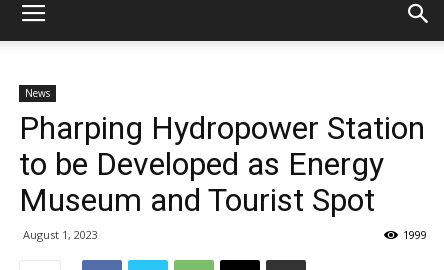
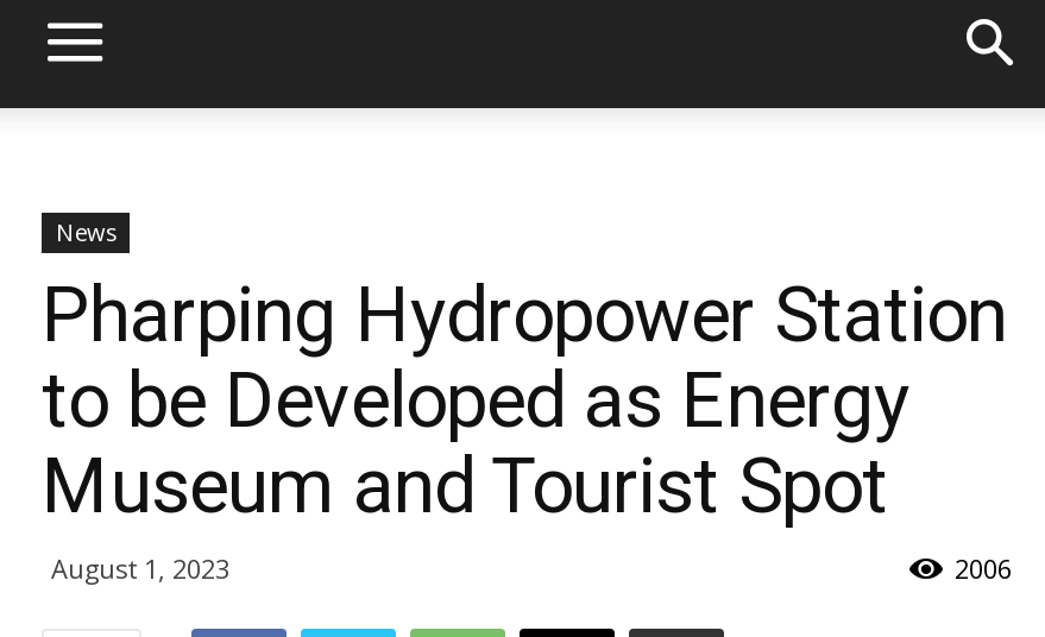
[403,227,427,242] 1999 -> [955,550,1012,586] 2006

